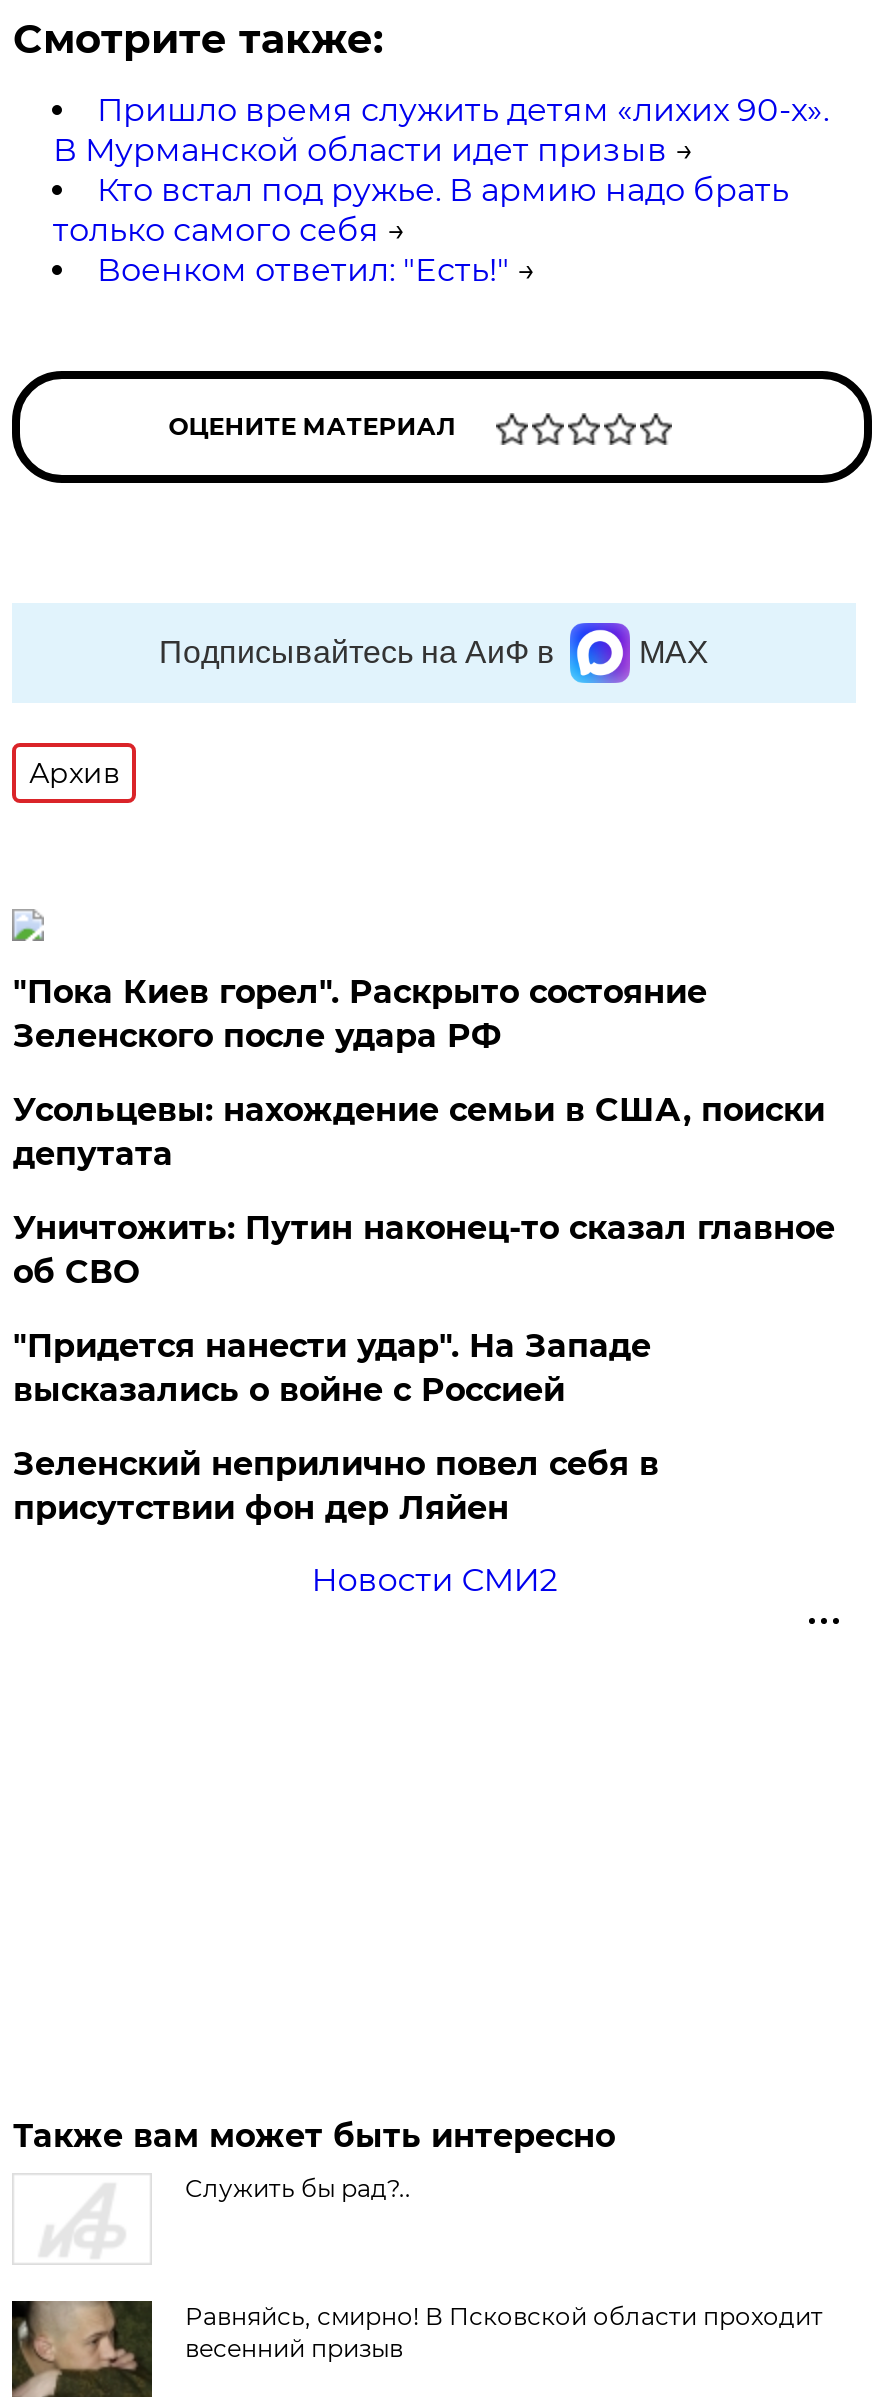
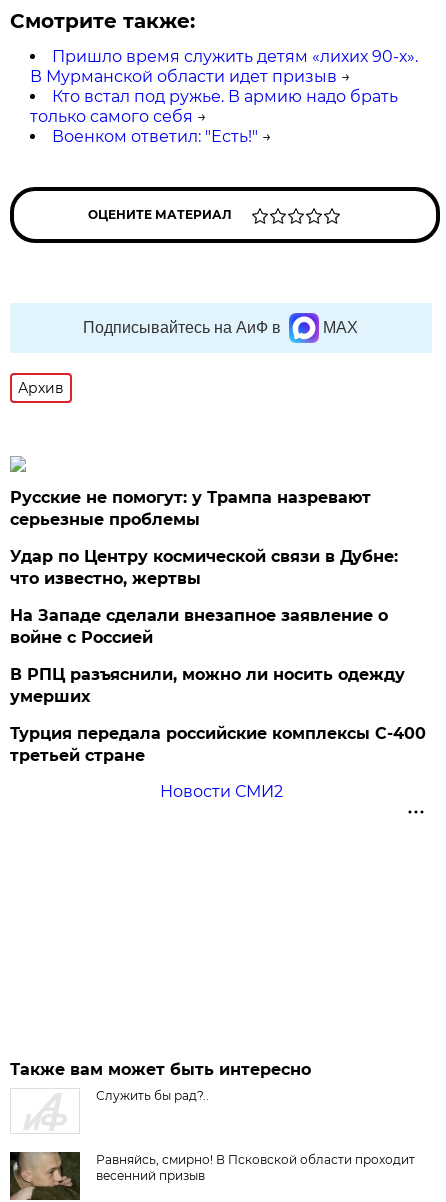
[13,973,707,1055] "Пока Киев горел". Раскрыто состояние | Зеленского после удара РФ -> [10,488,371,529] Русские не помогут: у Трампа назревают | серьезные проблемы
[13,1091,825,1173] Усольцевы: нахождение семьи в США, поиски | депутата -> [10,547,398,588] Удар по Центру космической связи в Дубне: | что известно, жертвы
[13,1209,835,1291] Уничтожить: Путин наконец-то сказал главное | об СВО -> [10,606,388,647] На Западе сделали внезапное заявление о | войне с Россией
[13,1327,651,1409] "Придется нанести удар". На Западе | высказались о войне с Россией -> [10,665,405,706] В РПЦ разъяснили, можно ли носить одежду | умерших
[13,1445,659,1527] Зеленский неприлично повел cебя в | присутствии фон дер Ляйен -> [10,724,426,765] Турция передала российские комплексы С-400 | третьей стране

